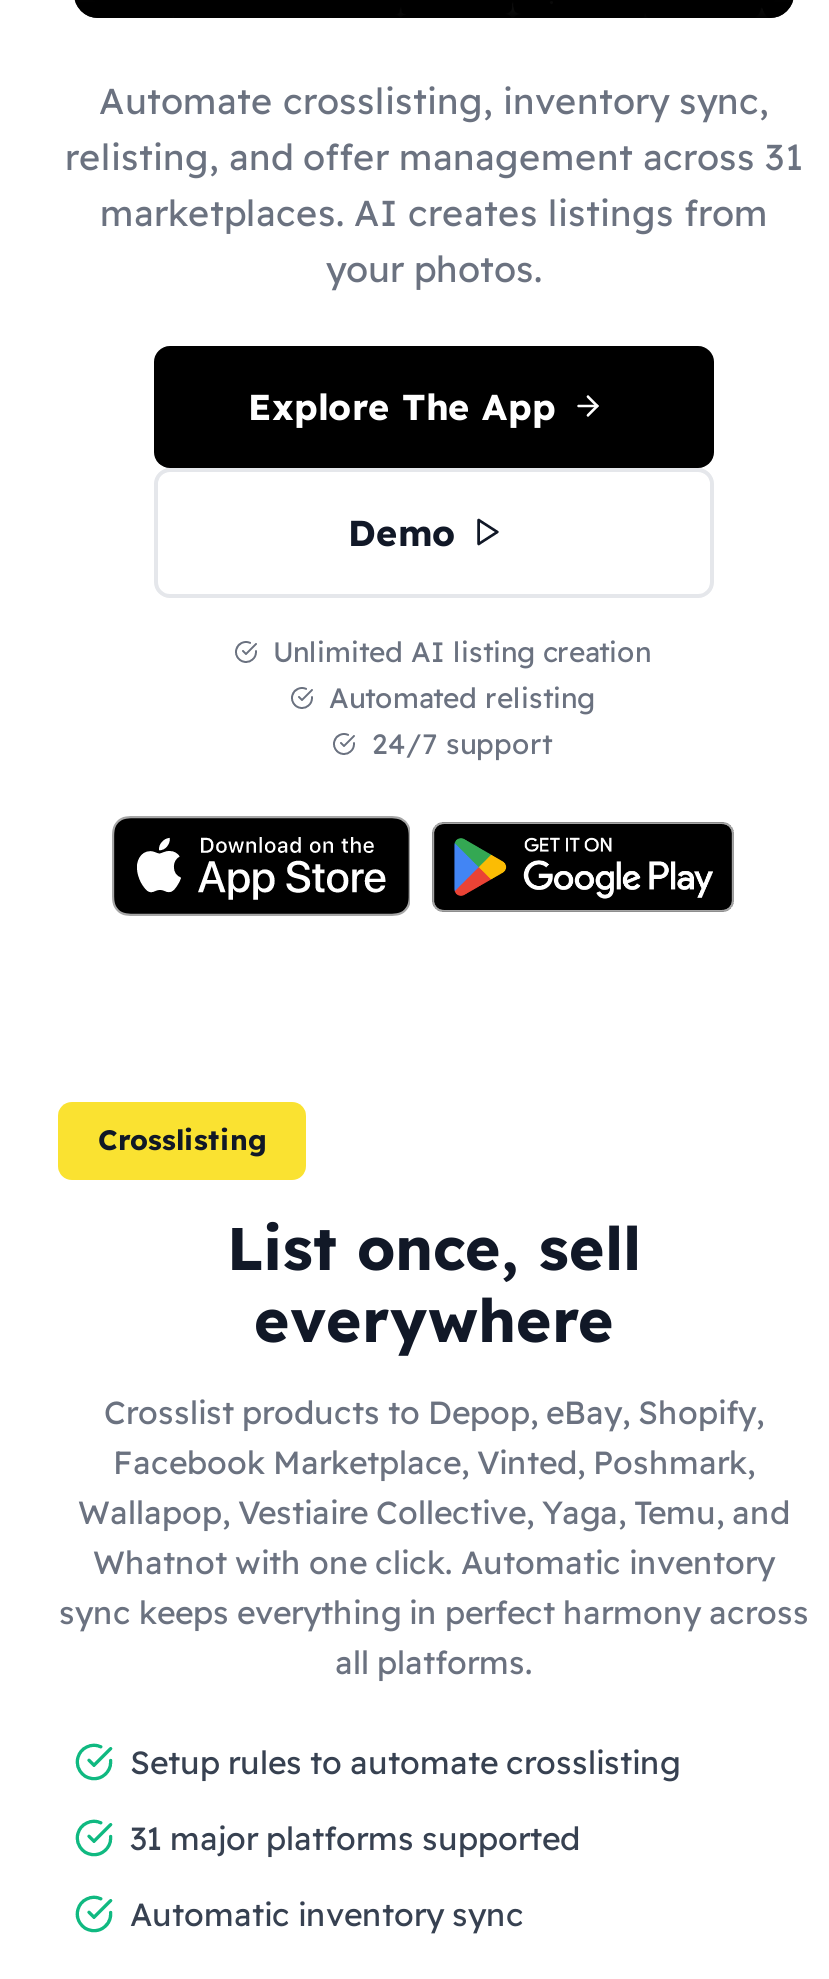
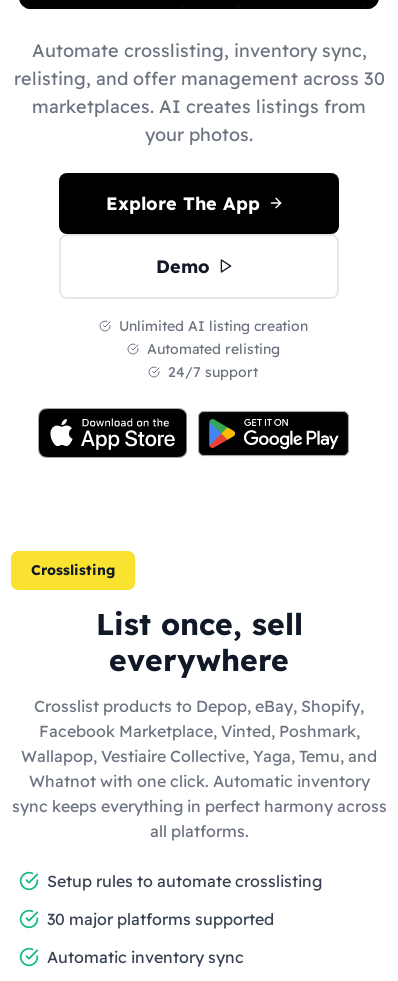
[65,133,803,179] relisting, and offer management across 31 -> [13,66,384,89] relisting, and offer management across 30
[130,1817,580,1857] 31 major platforms supported -> [47,908,274,928] 30 major platforms supported

